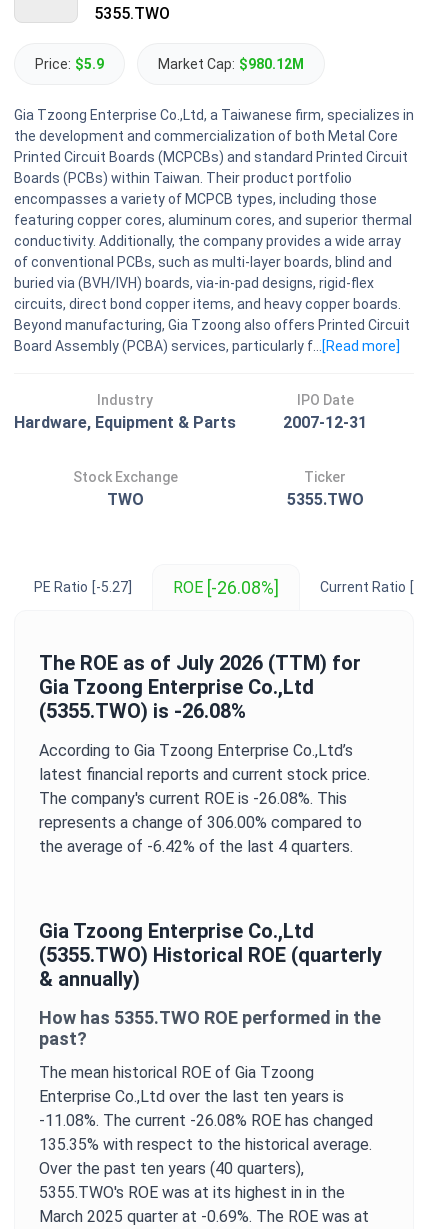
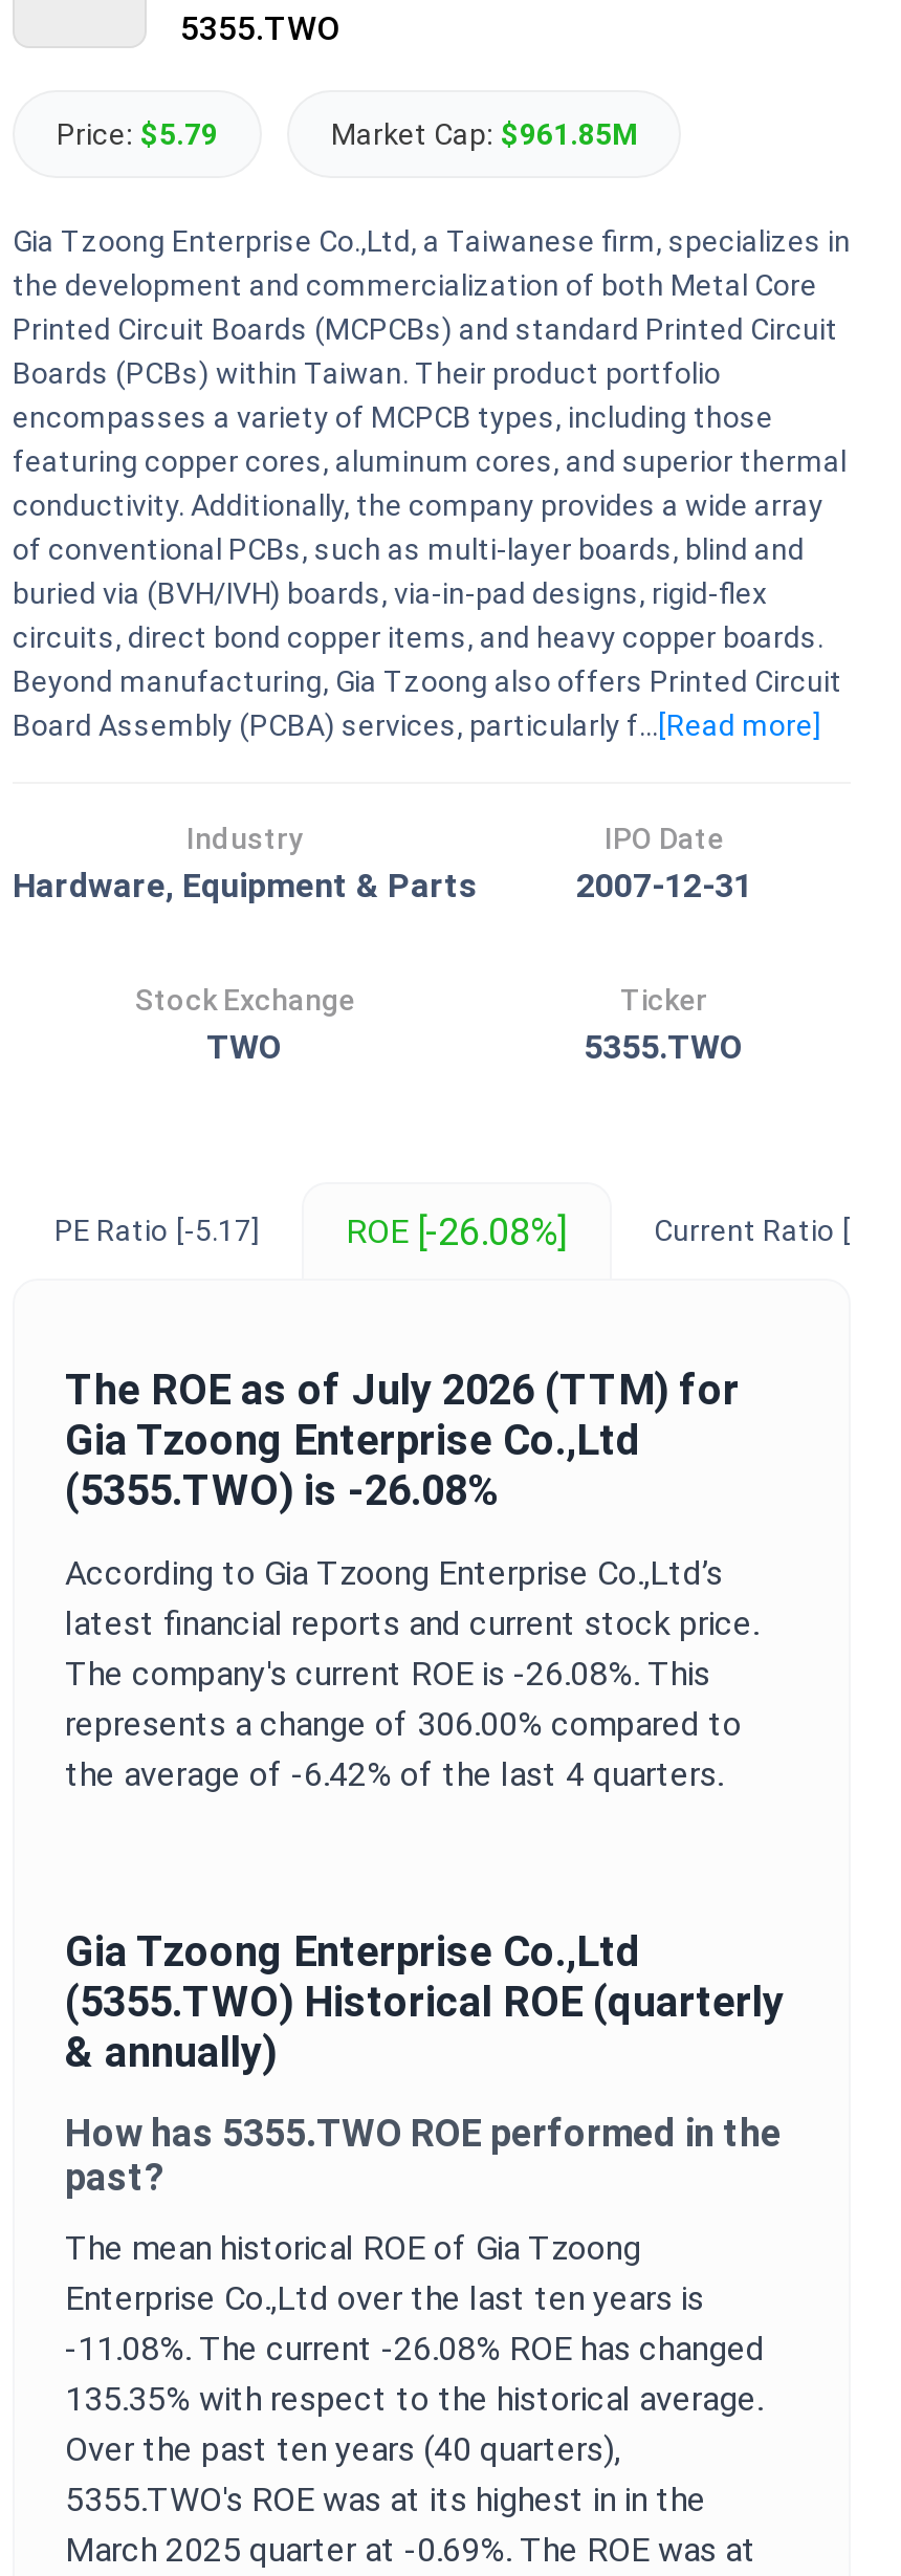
[35,56,104,72] Price: $5.9 -> [57,117,218,151] Price: $5.79
[158,56,304,72] Market Cap: $980.12M -> [331,117,637,151] Market Cap: $961.85M
[34,579,132,595] PE Ratio [-5.27] -> [54,1214,260,1247] PE Ratio [-5.17]

